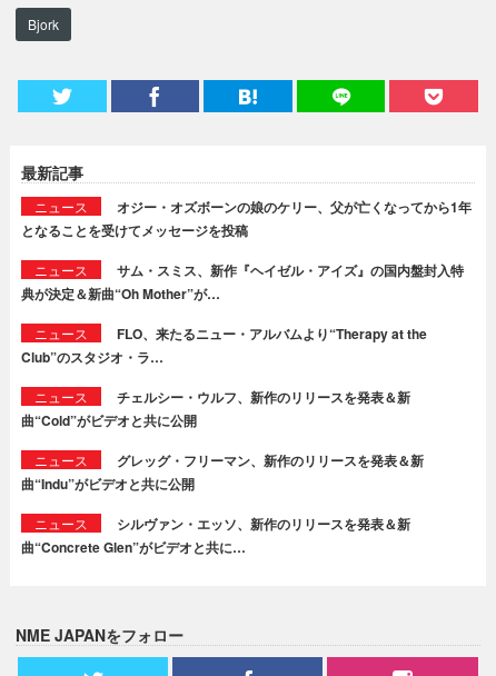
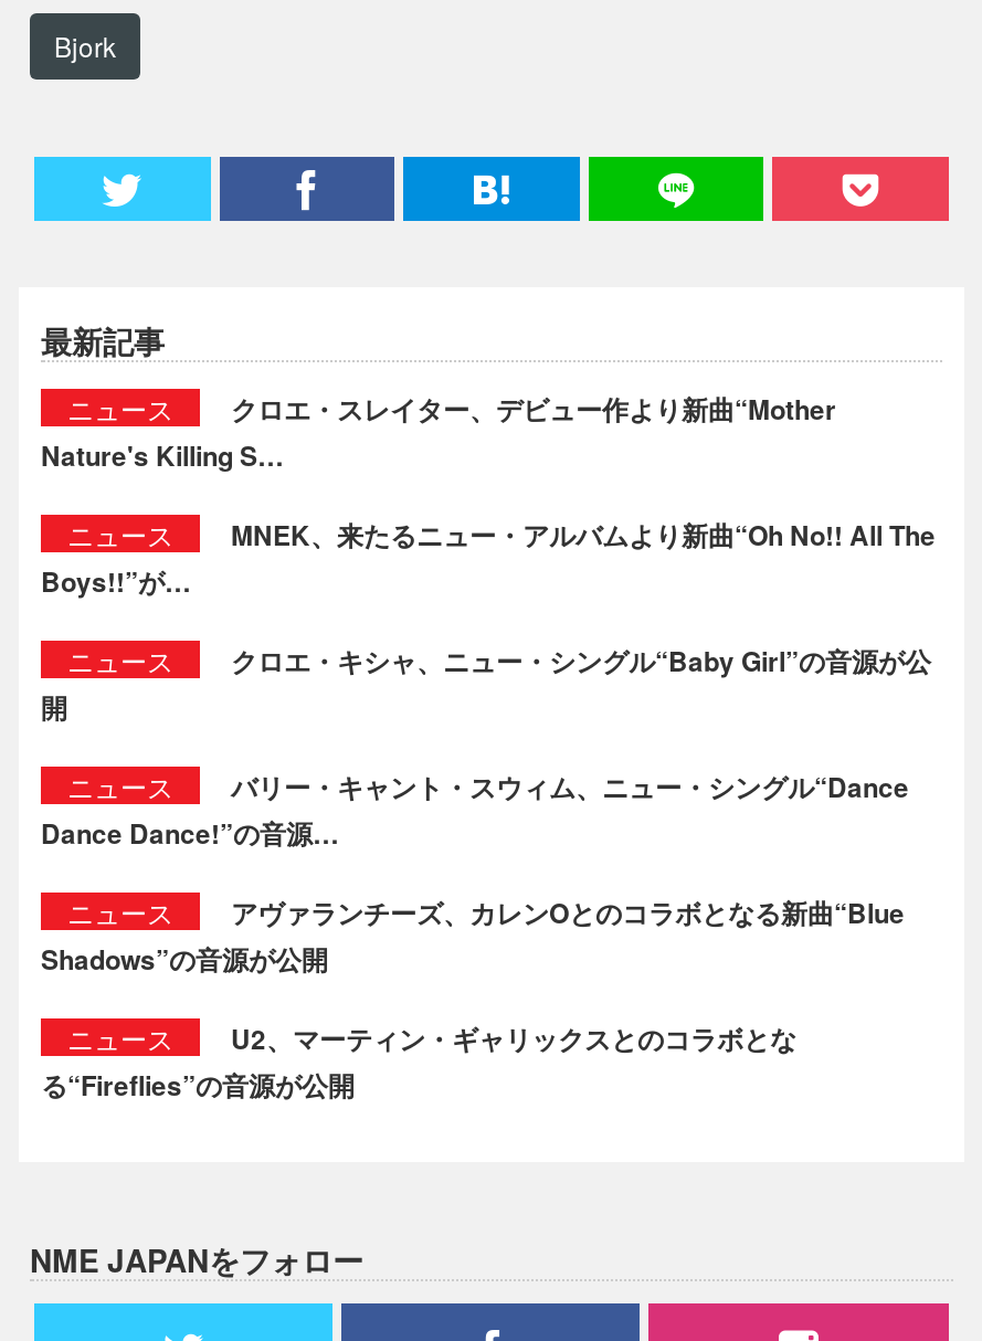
[21,196,472,240] オジー・オズボーンの娘のケリー、父が亡くなってから1年 | となることを受けてメッセージを投稿 -> [41,388,836,474] クロエ・スレイター、デビュー作より新曲“Mother | Nature's Killing S…
[21,260,464,303] サム・スミス、新作『ヘイゼル・アイズ』の国内盤封入特 | 典が決定＆新曲“Oh Mother”が… -> [41,514,936,600] MNEK、来たるニュー・アルバムより新曲“Oh No!! All The | Boys!!”が…
[21,323,427,366] FLO、来たるニュー・アルバムより“Therapy at the | Club”のスタジオ・ラ… -> [41,640,931,726] クロエ・キシャ、ニュー・シングル“Baby Girl”の音源が公 | 開
[21,386,410,430] チェルシー・ウルフ、新作のリリースを発表＆新 | 曲“Cold”がビデオと共に公開 -> [41,765,909,852] バリー・キャント・スウィム、ニュー・シングル“Dance | Dance Dance!”の音源…
[21,450,424,493] グレッグ・フリーマン、新作のリリースを発表＆新 | 曲“Indu”がビデオと共に公開 -> [41,891,905,978] アヴァランチーズ、カレンOとのコラボとなる新曲“Blue | Shadows”の音源が公開
[21,513,410,556] シルヴァン・エッソ、新作のリリースを発表＆新 | 曲“Concrete Glen”がビデオと共に… -> [41,1017,796,1104] U2、マーティン・ギャリックスとのコラボとな | る“Fireflies”の音源が公開

